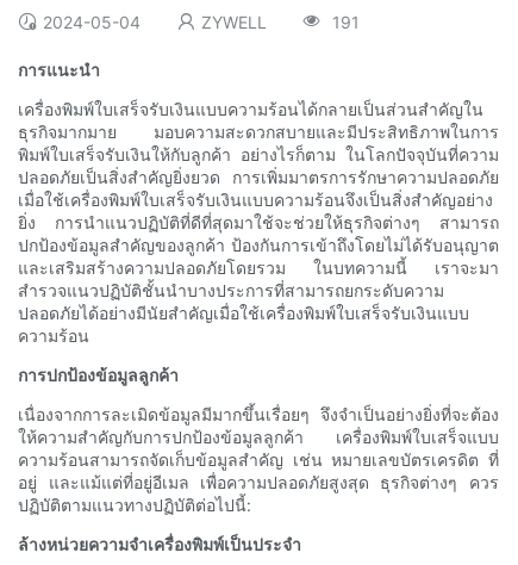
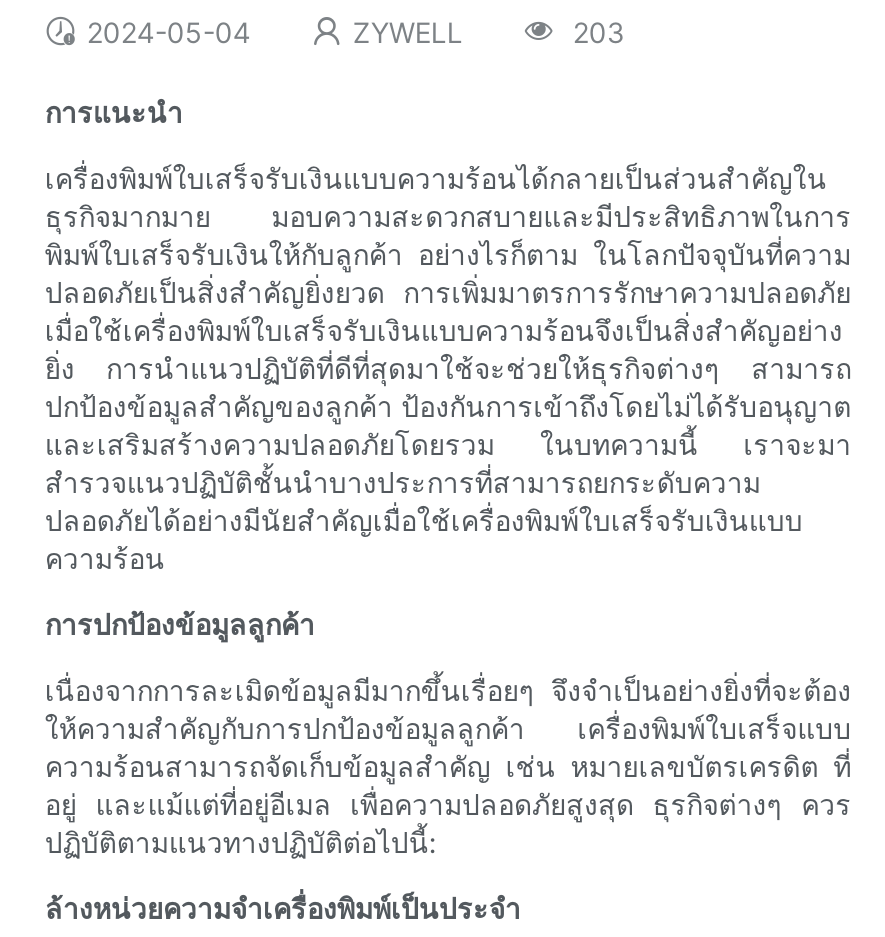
[333,12,360,33] 191 -> [573,16,625,50] 203

